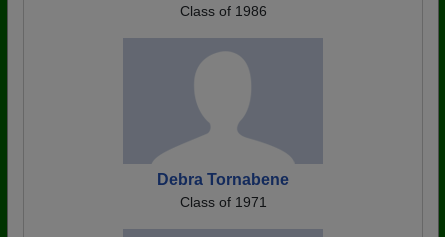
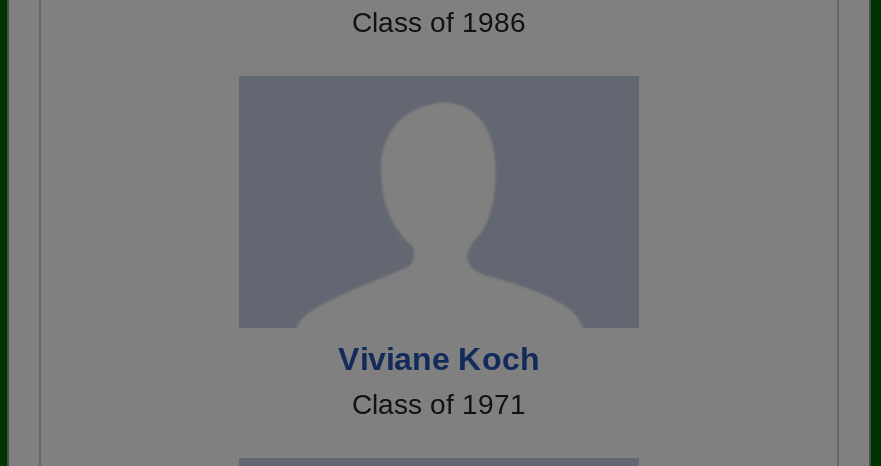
[157,171,289,188] Debra Tornabene -> [338,342,540,376] Viviane Koch

